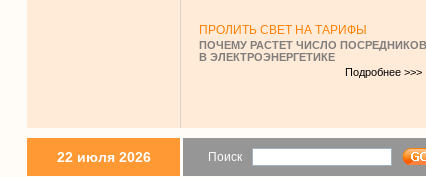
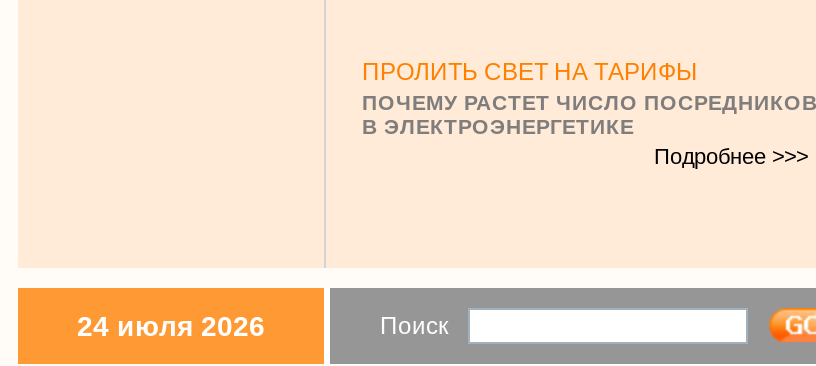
[56,149,150,165] 22 июля 2026 -> [77,310,265,342] 24 июля 2026

